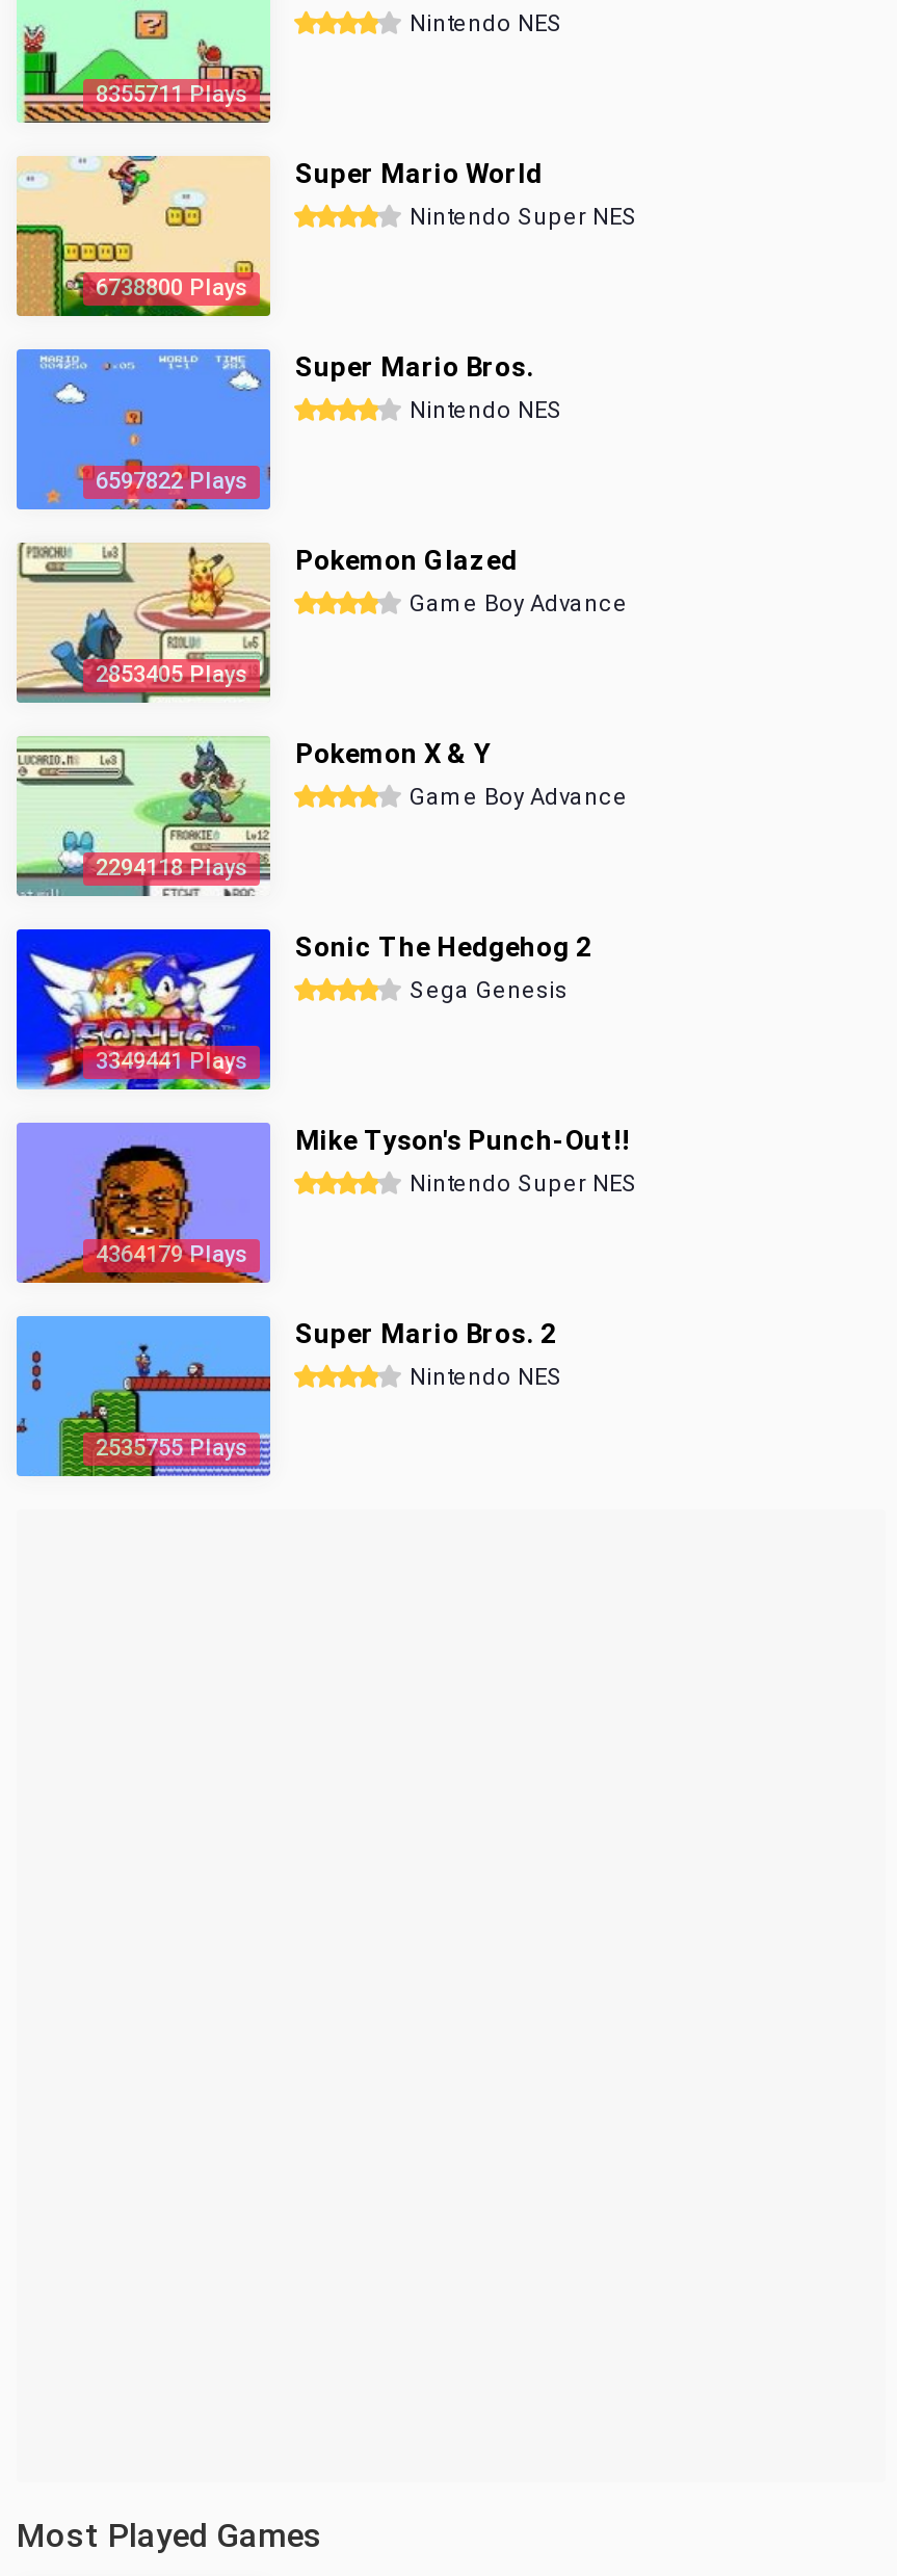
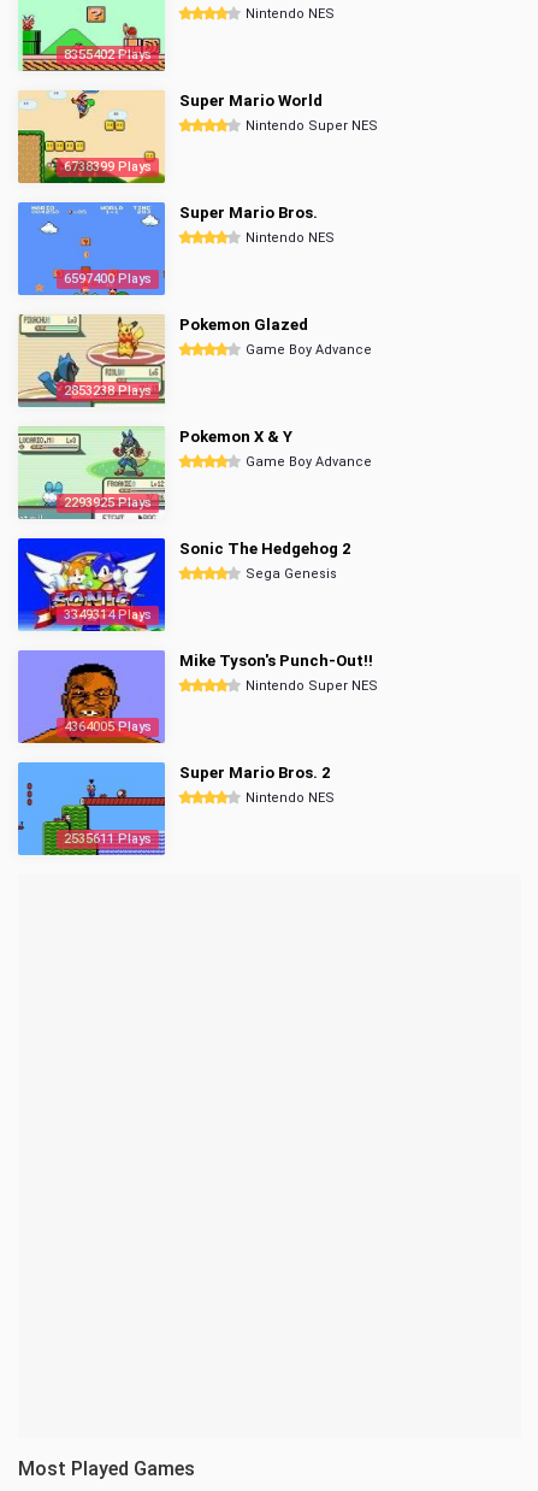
[96,81,247,108] 8355711 Plays -> [64,47,152,63] 8355402 Plays
[96,274,247,301] 6738800 Plays -> [64,159,152,175] 6738399 Plays
[96,468,247,495] 6597822 Plays -> [64,271,152,287] 6597400 Plays
[96,661,247,688] 2853405 Plays -> [64,383,152,399] 2853238 Plays
[96,855,247,882] 2294118 Plays -> [64,495,152,511] 2293925 Plays
[96,1048,247,1075] 3349441 Plays -> [64,607,152,623] 3349314 Plays
[96,1241,247,1268] 4364179 Plays -> [64,719,152,735] 4364005 Plays
[96,1435,247,1462] 2535755 Plays -> [64,831,152,847] 2535611 Plays

